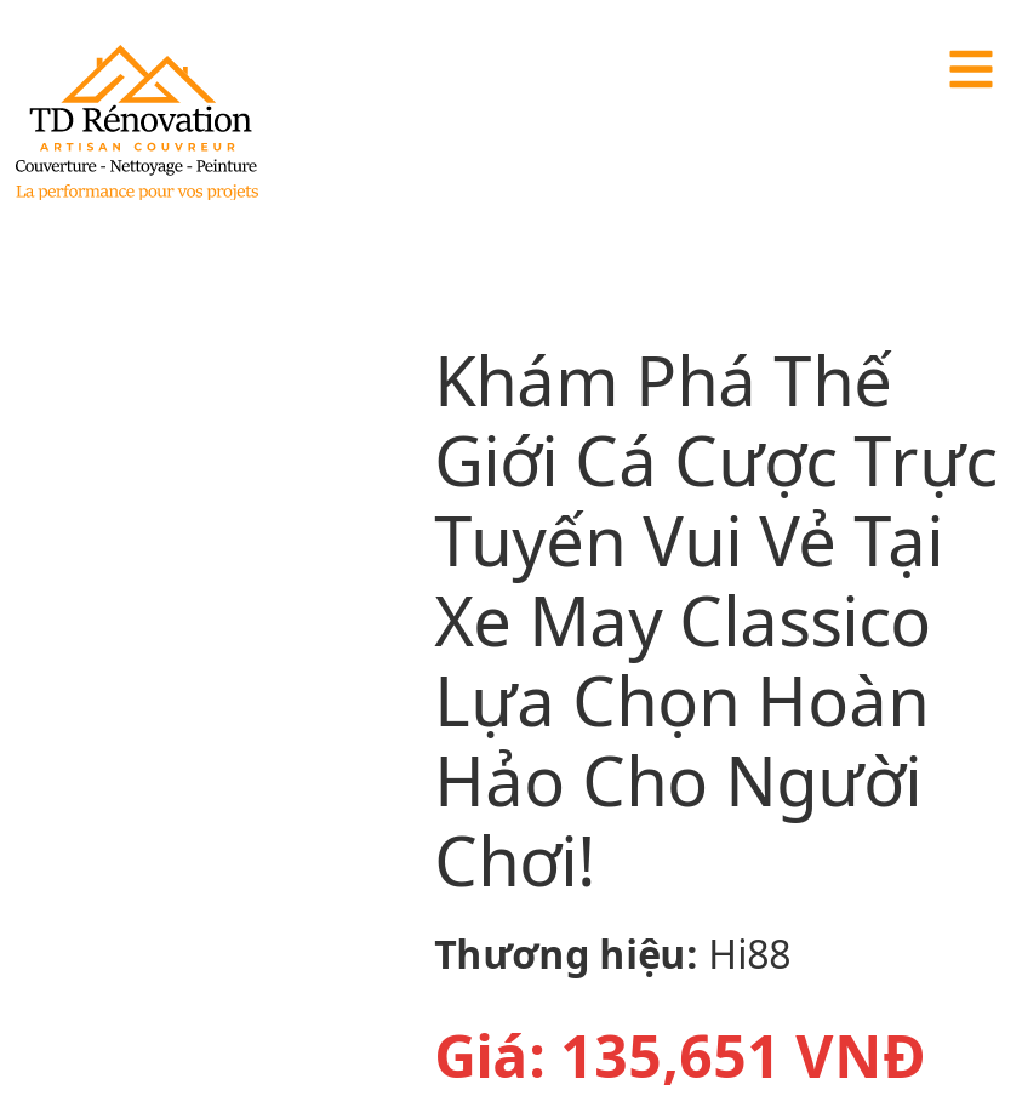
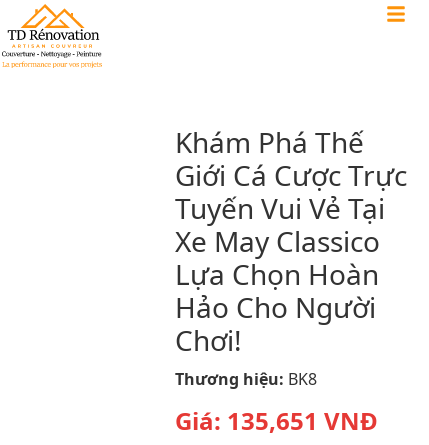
[435,927,791,980] Thương hiệu: Hi88 -> [175,368,317,390] Thương hiệu: BK8

